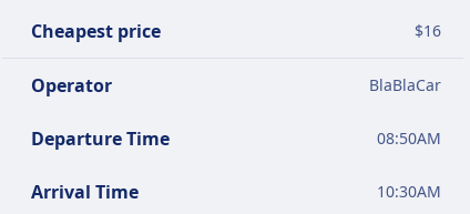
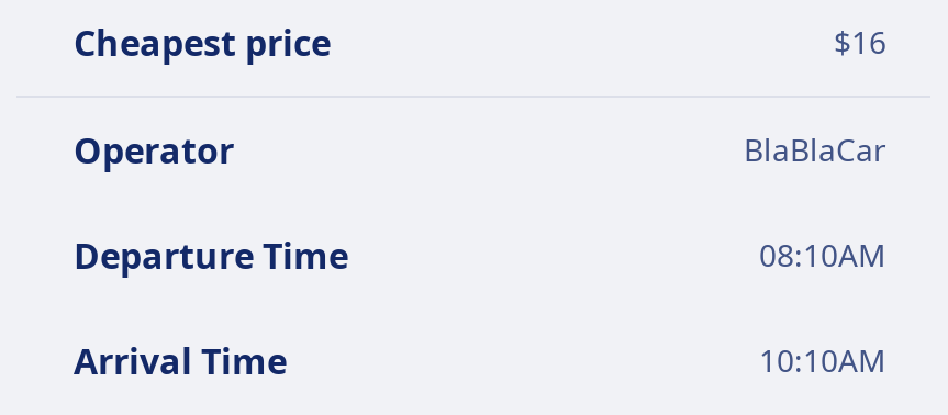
[377,128,441,149] 08:50AM -> [759,234,886,276] 08:10AM
[377,181,441,202] 10:30AM -> [759,339,886,381] 10:10AM

